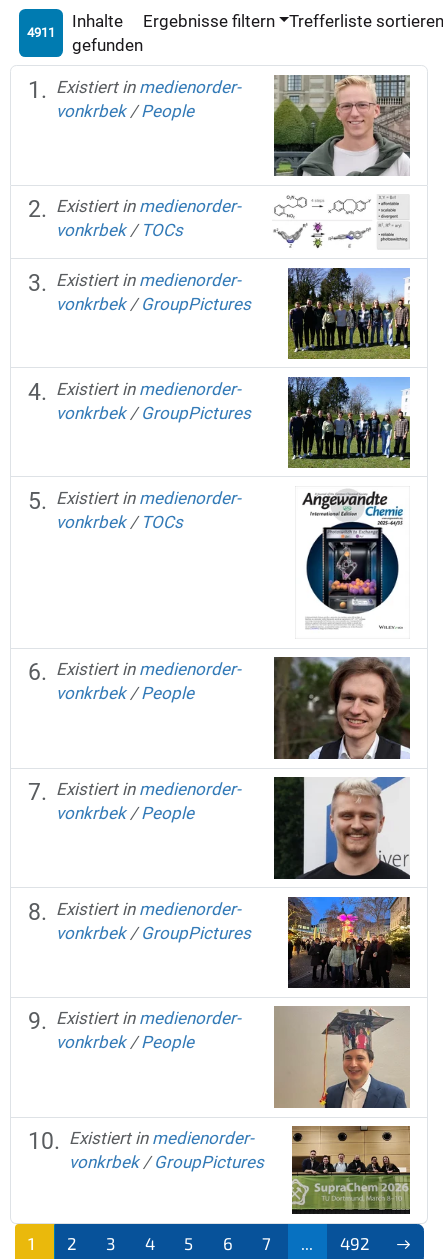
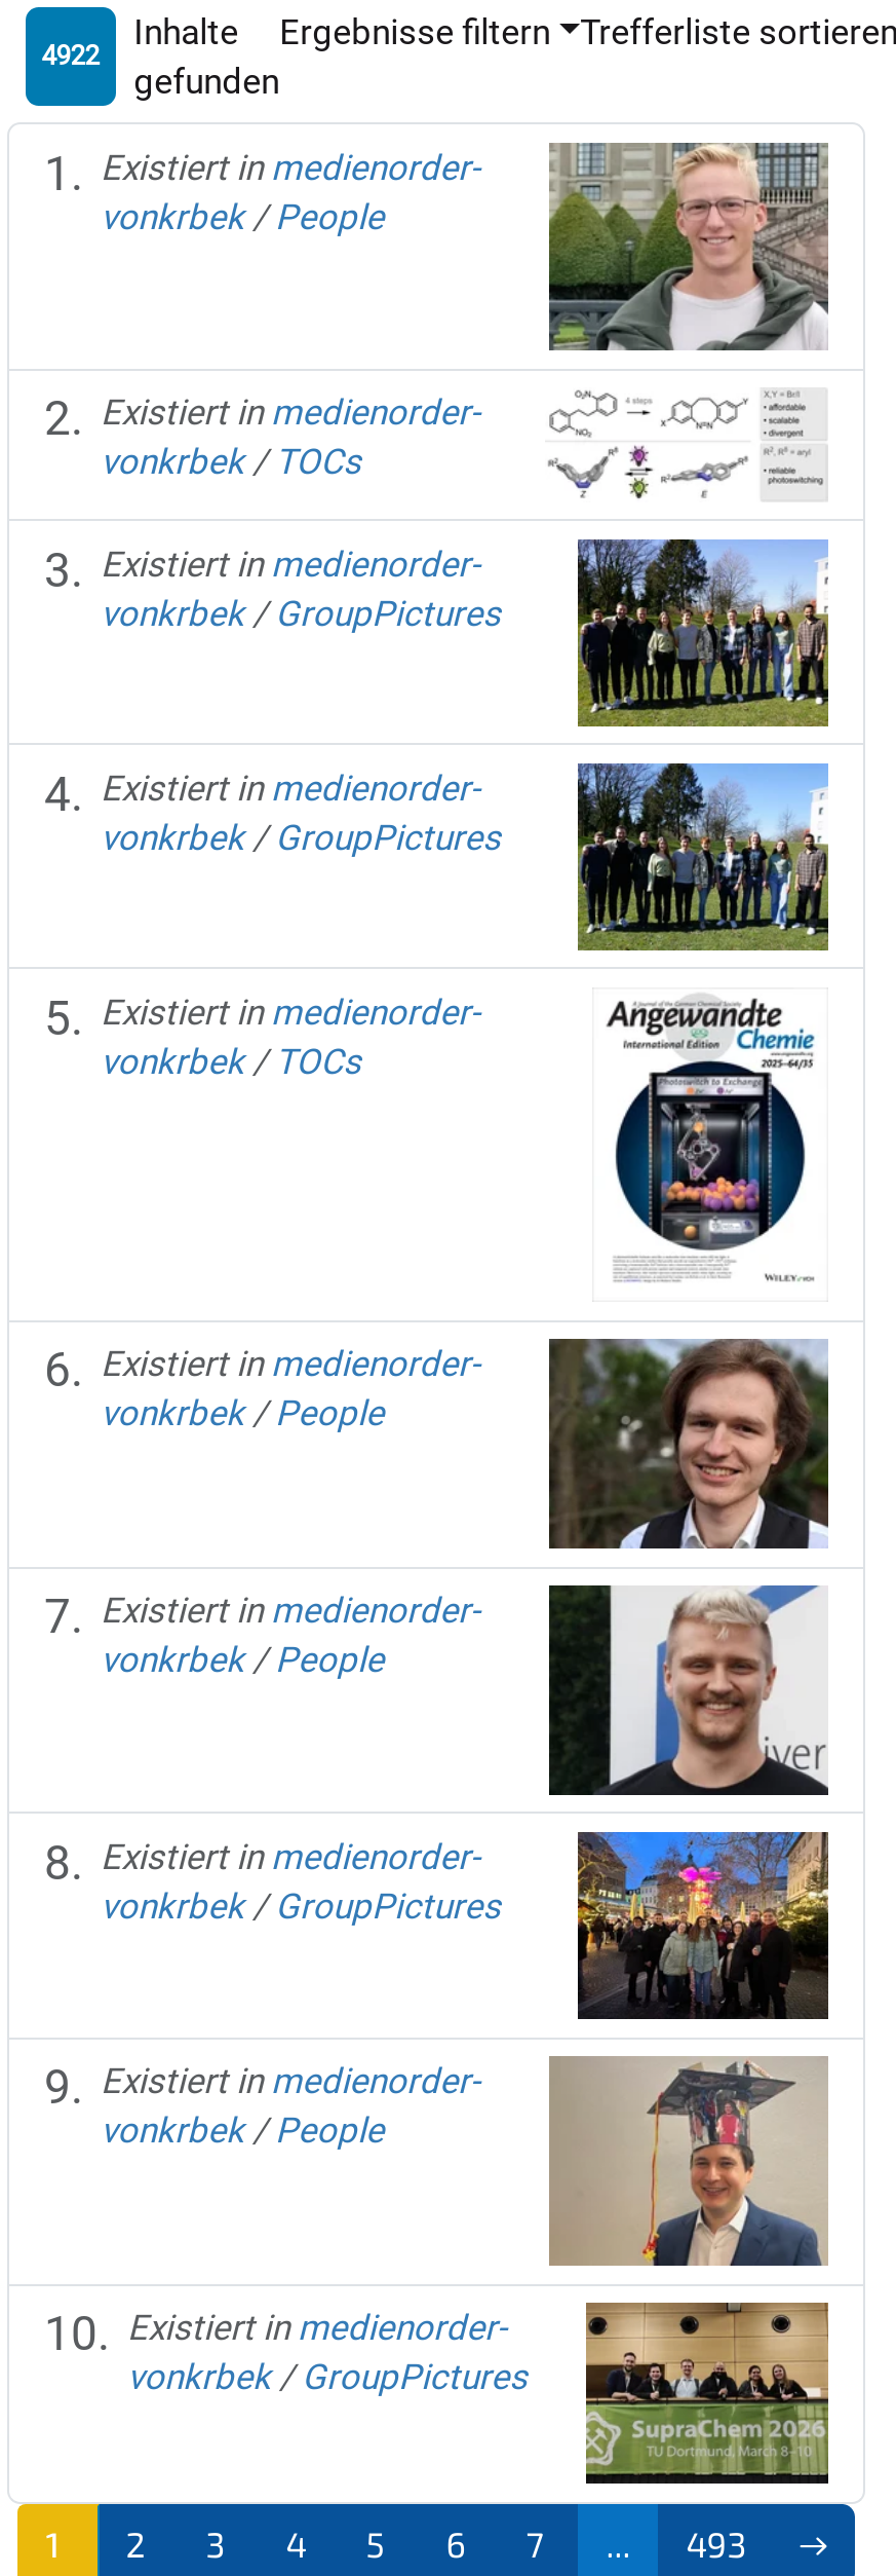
[27,25,55,40] 4911 -> [42,40,99,70] 4922
[340,1233,370,1253] 492 -> [686,2523,746,2564] 493

